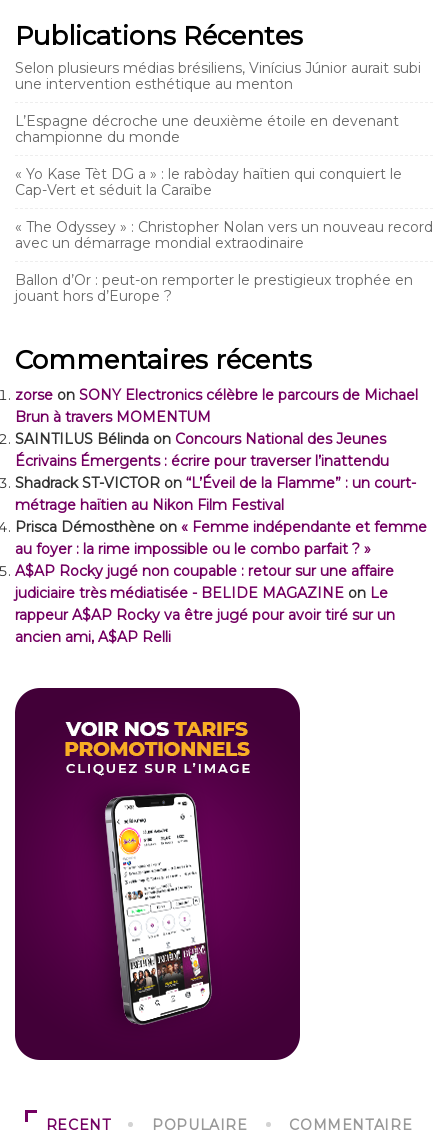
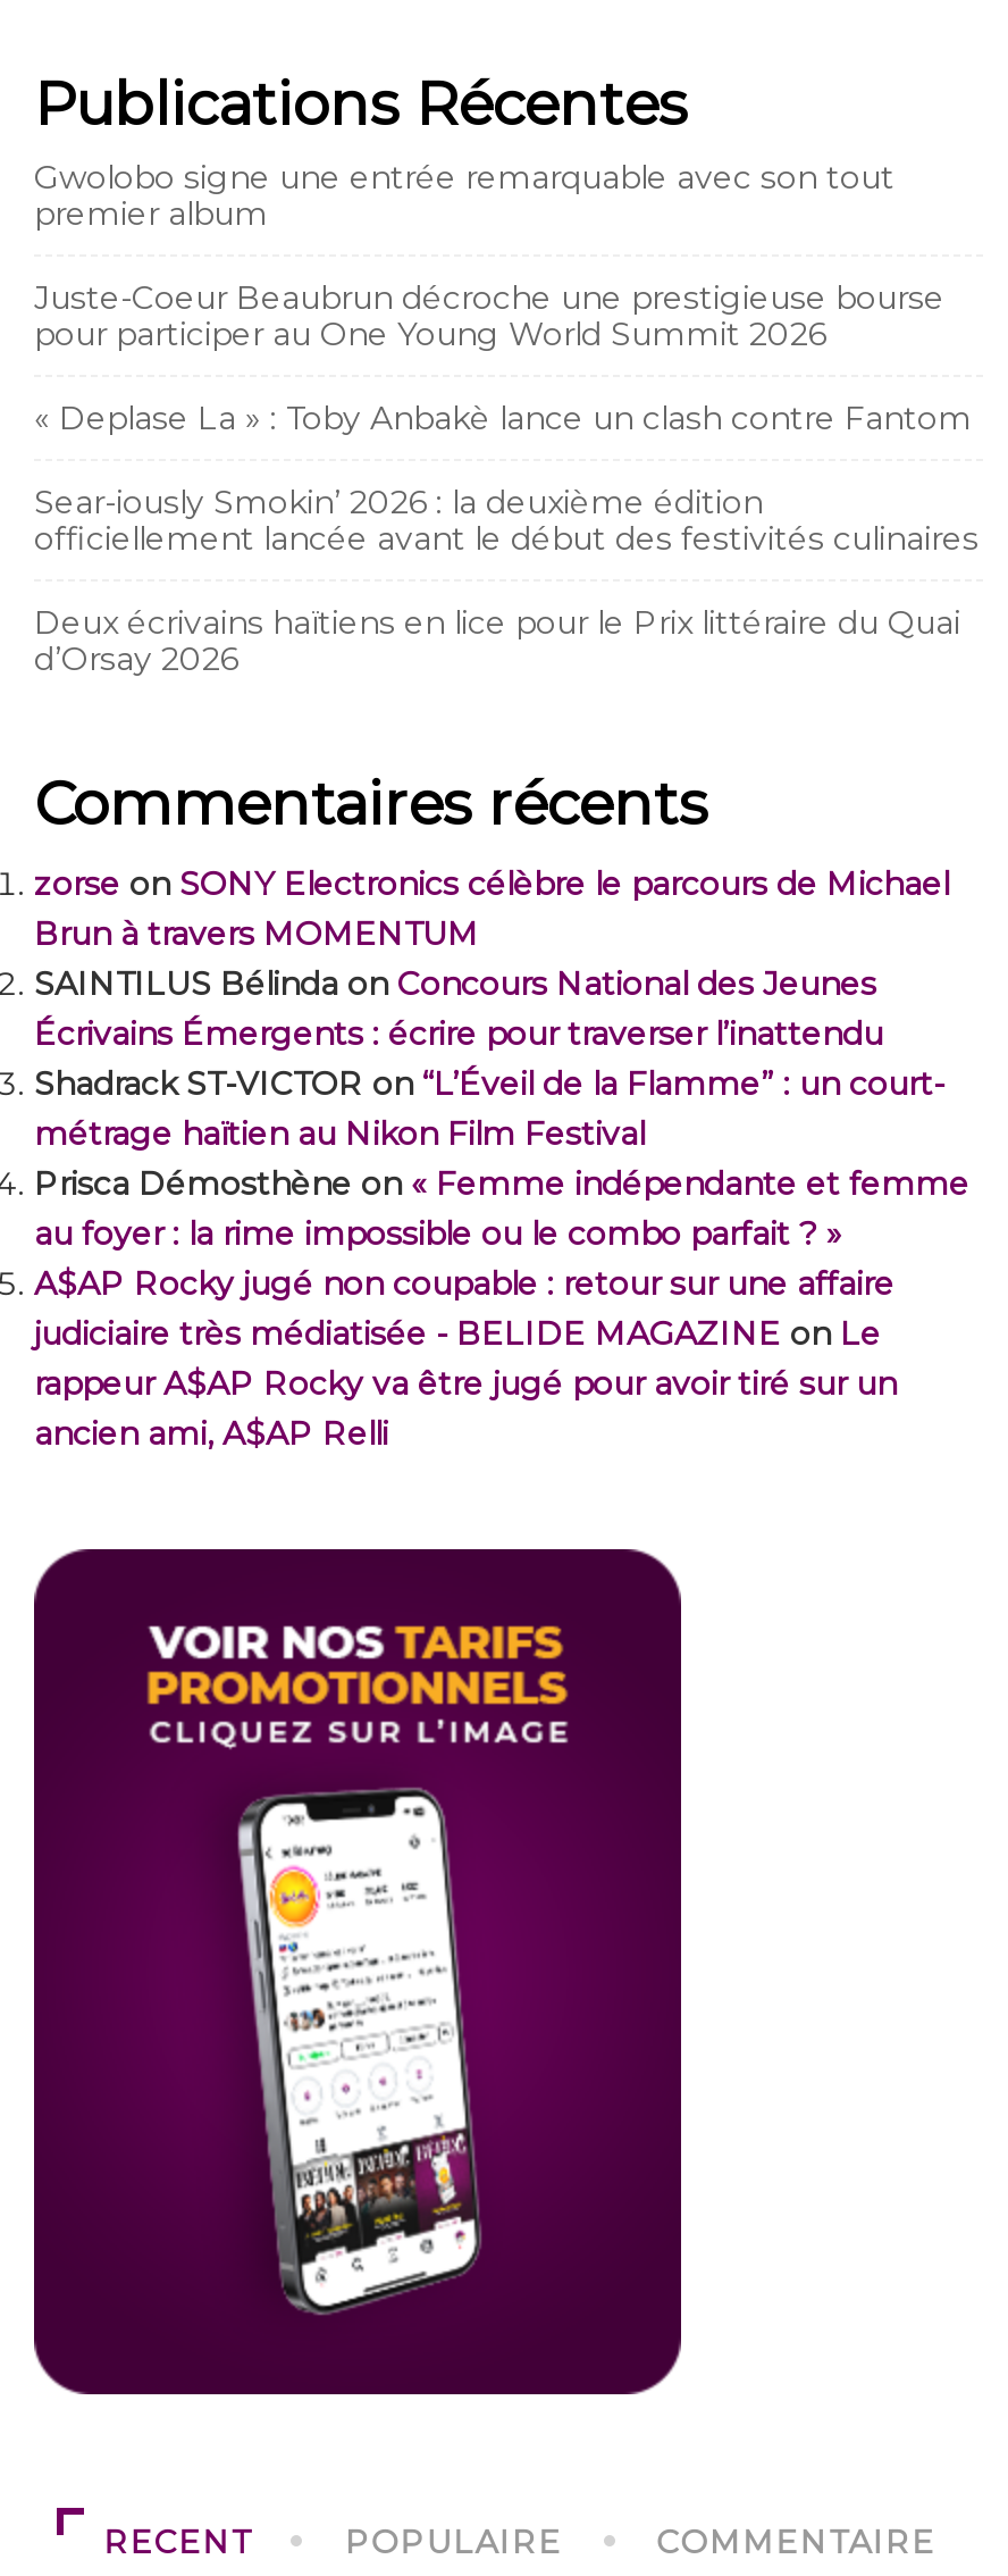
[15,59,421,93] Selon plusieurs médias brésiliens, Vinícius Júnior aurait subi | une intervention esthétique au menton -> [34,156,894,233] Gwolobo signe une entrée remarquable avec son tout | premier album
[15,112,399,146] L’Espagne décroche une deuxième étoile en devenant | championne du monde -> [34,276,944,354] Juste-Coeur Beaubrun décroche une prestigieuse bourse | pour participer au One Young World Summit 2026
[15,165,402,199] « Yo Kase Tèt DG a » : le rabòday haïtien qui conquiert le | Cap-Vert et séduit la Caraïbe -> [34,397,972,438] « Deplase La » : Toby Anbakè lance un clash contre Fantom
[15,218,433,252] « The Odyssey » : Christopher Nolan vers un nouveau record | avec un démarrage mondial extraodinaire -> [34,481,978,558] Sear-iously Smokin’ 2026 : la deuxième édition | officiellement lancée avant le début des festivités culinaires
[15,271,413,305] Ballon d’Or : peut-on remporter le prestigieux trophée en | jouant hors d’Europe ? -> [34,601,960,679] Deux écrivains haïtiens en lice pour le Prix littéraire du Quai | d’Orsay 2026

